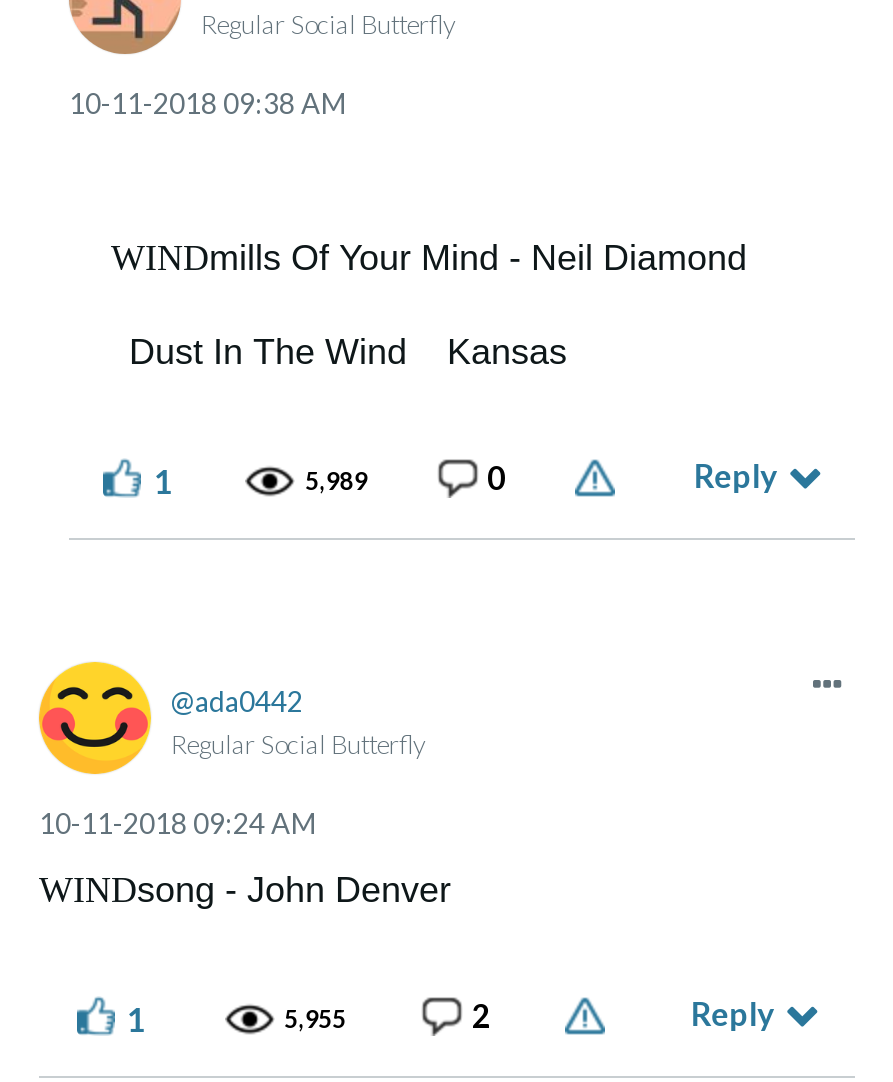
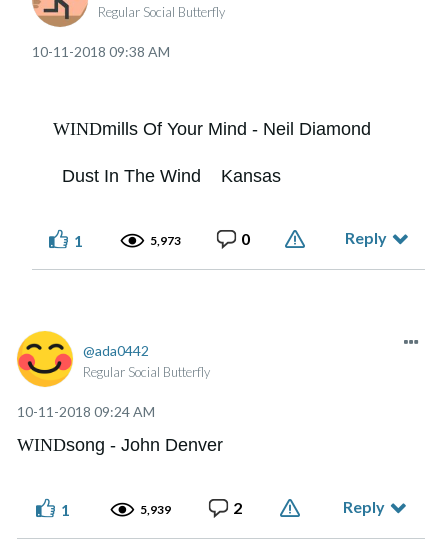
[305,465,367,495] 5,989 -> [150,233,181,248] 5,973
[284,1003,346,1033] 5,955 -> [140,502,171,517] 5,939

